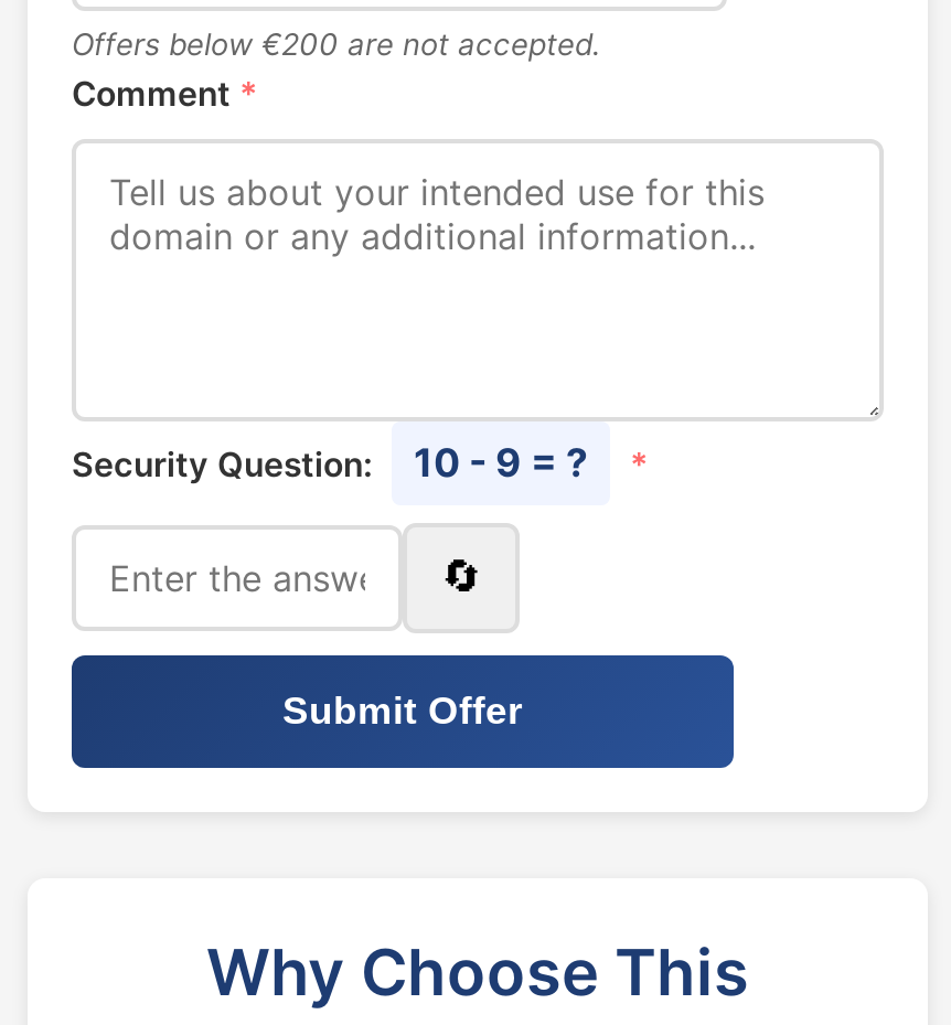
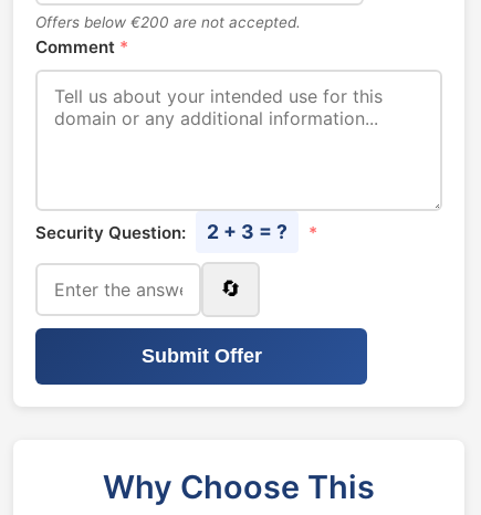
[414,439,588,485] 10 - 9 = ? -> [207,220,287,243] 2 + 3 = ?

